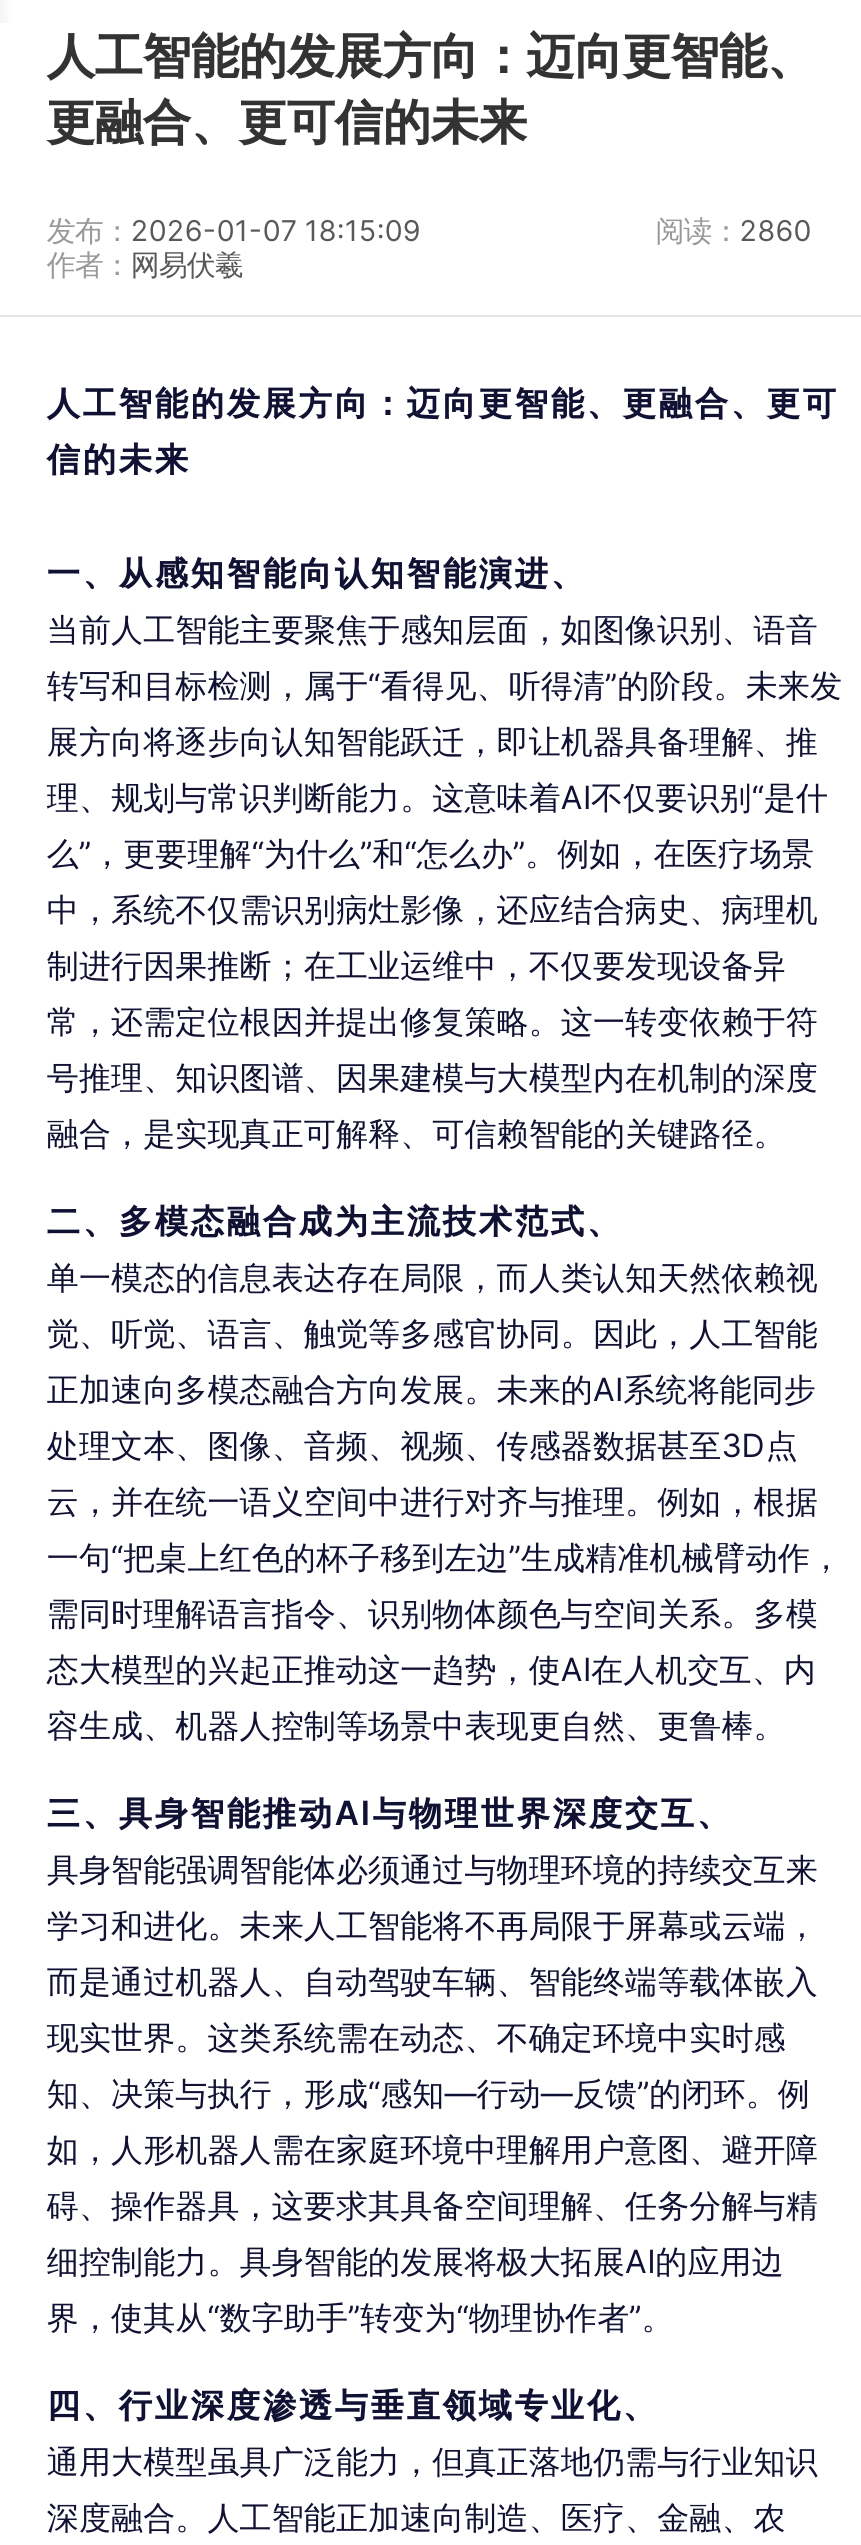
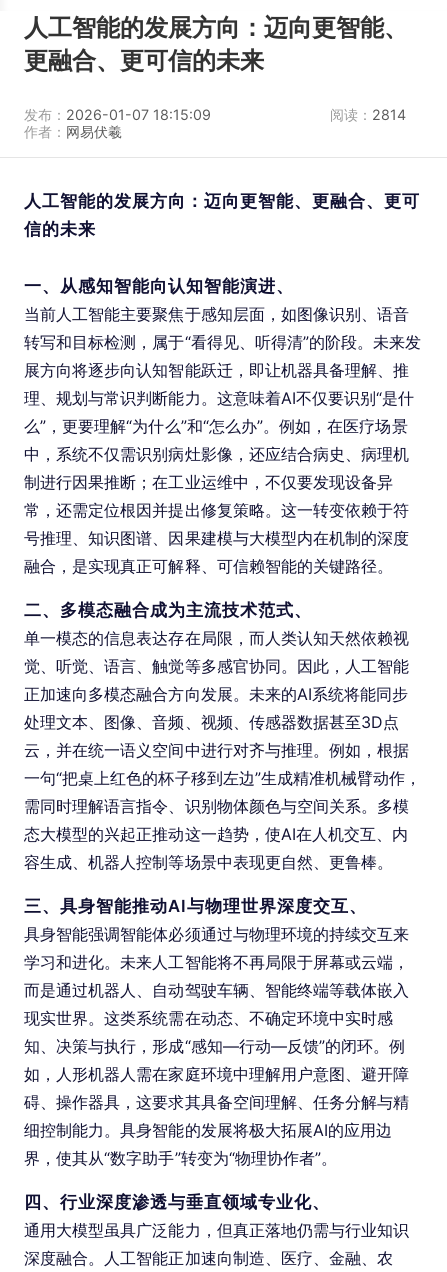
[655,212,811,246] 阅读：2860 -> [330,106,406,123] 阅读：2814

